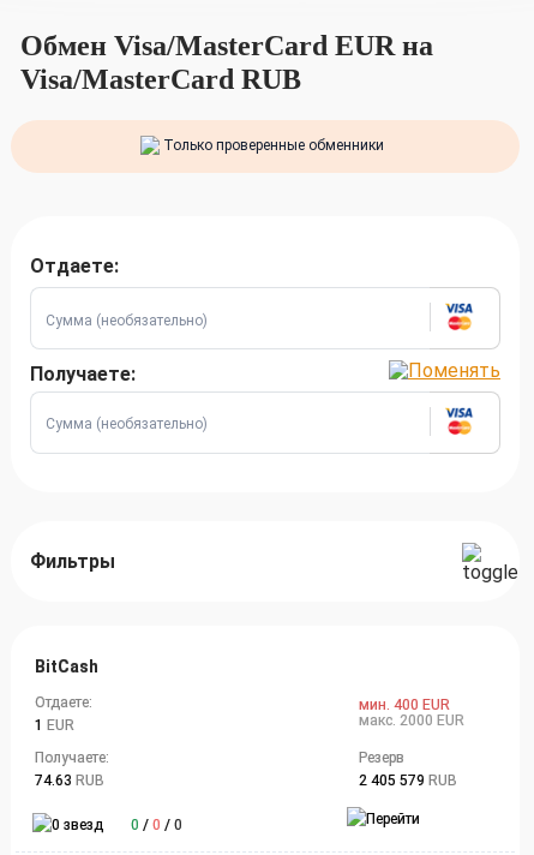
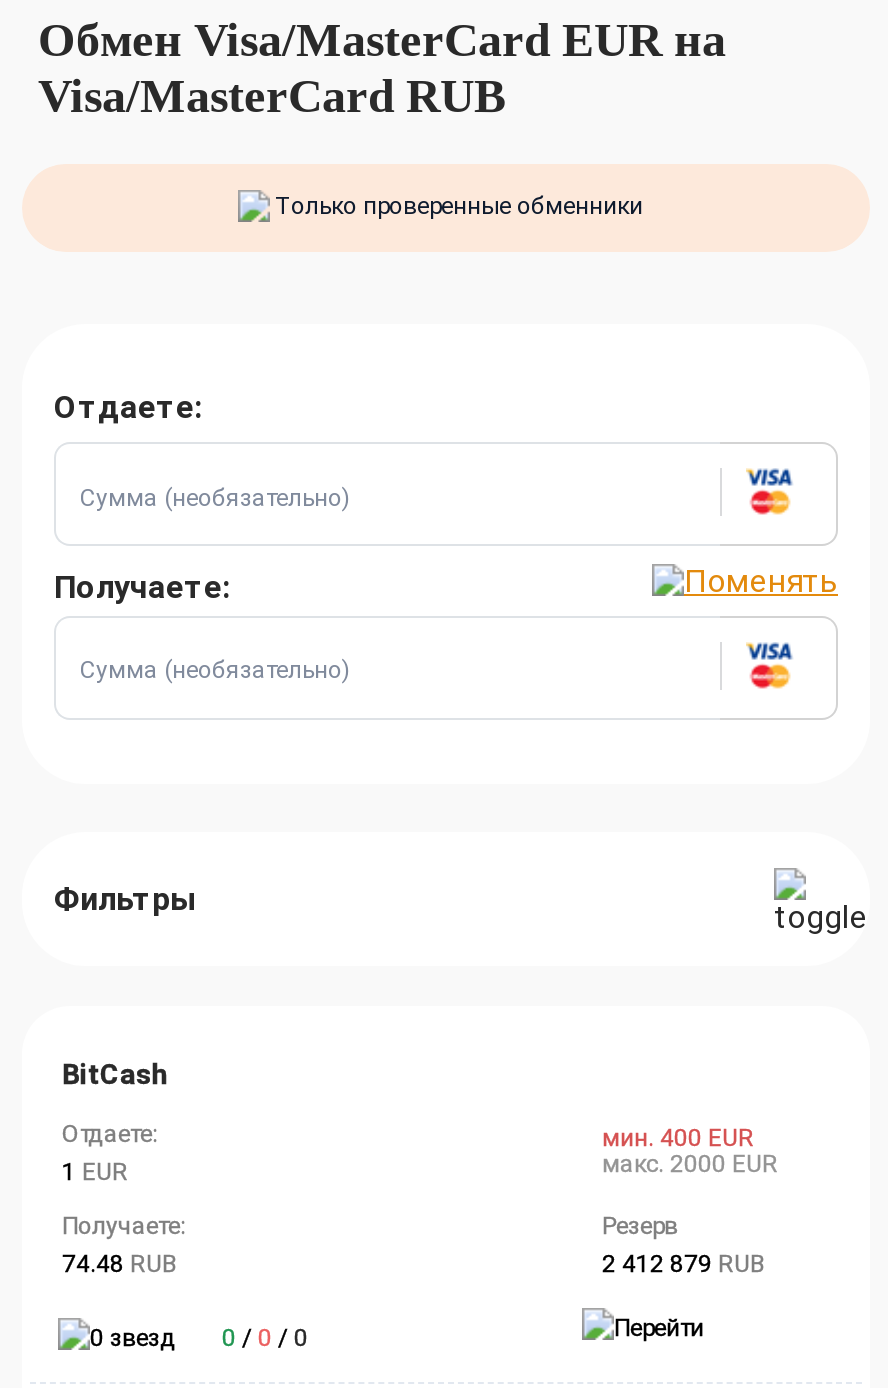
[35,772,104,789] 74.63 RUB -> [62,1250,178,1278] 74.48 RUB
[359,772,457,789] 2 405 579 RUB -> [602,1250,766,1278] 2 412 879 RUB

